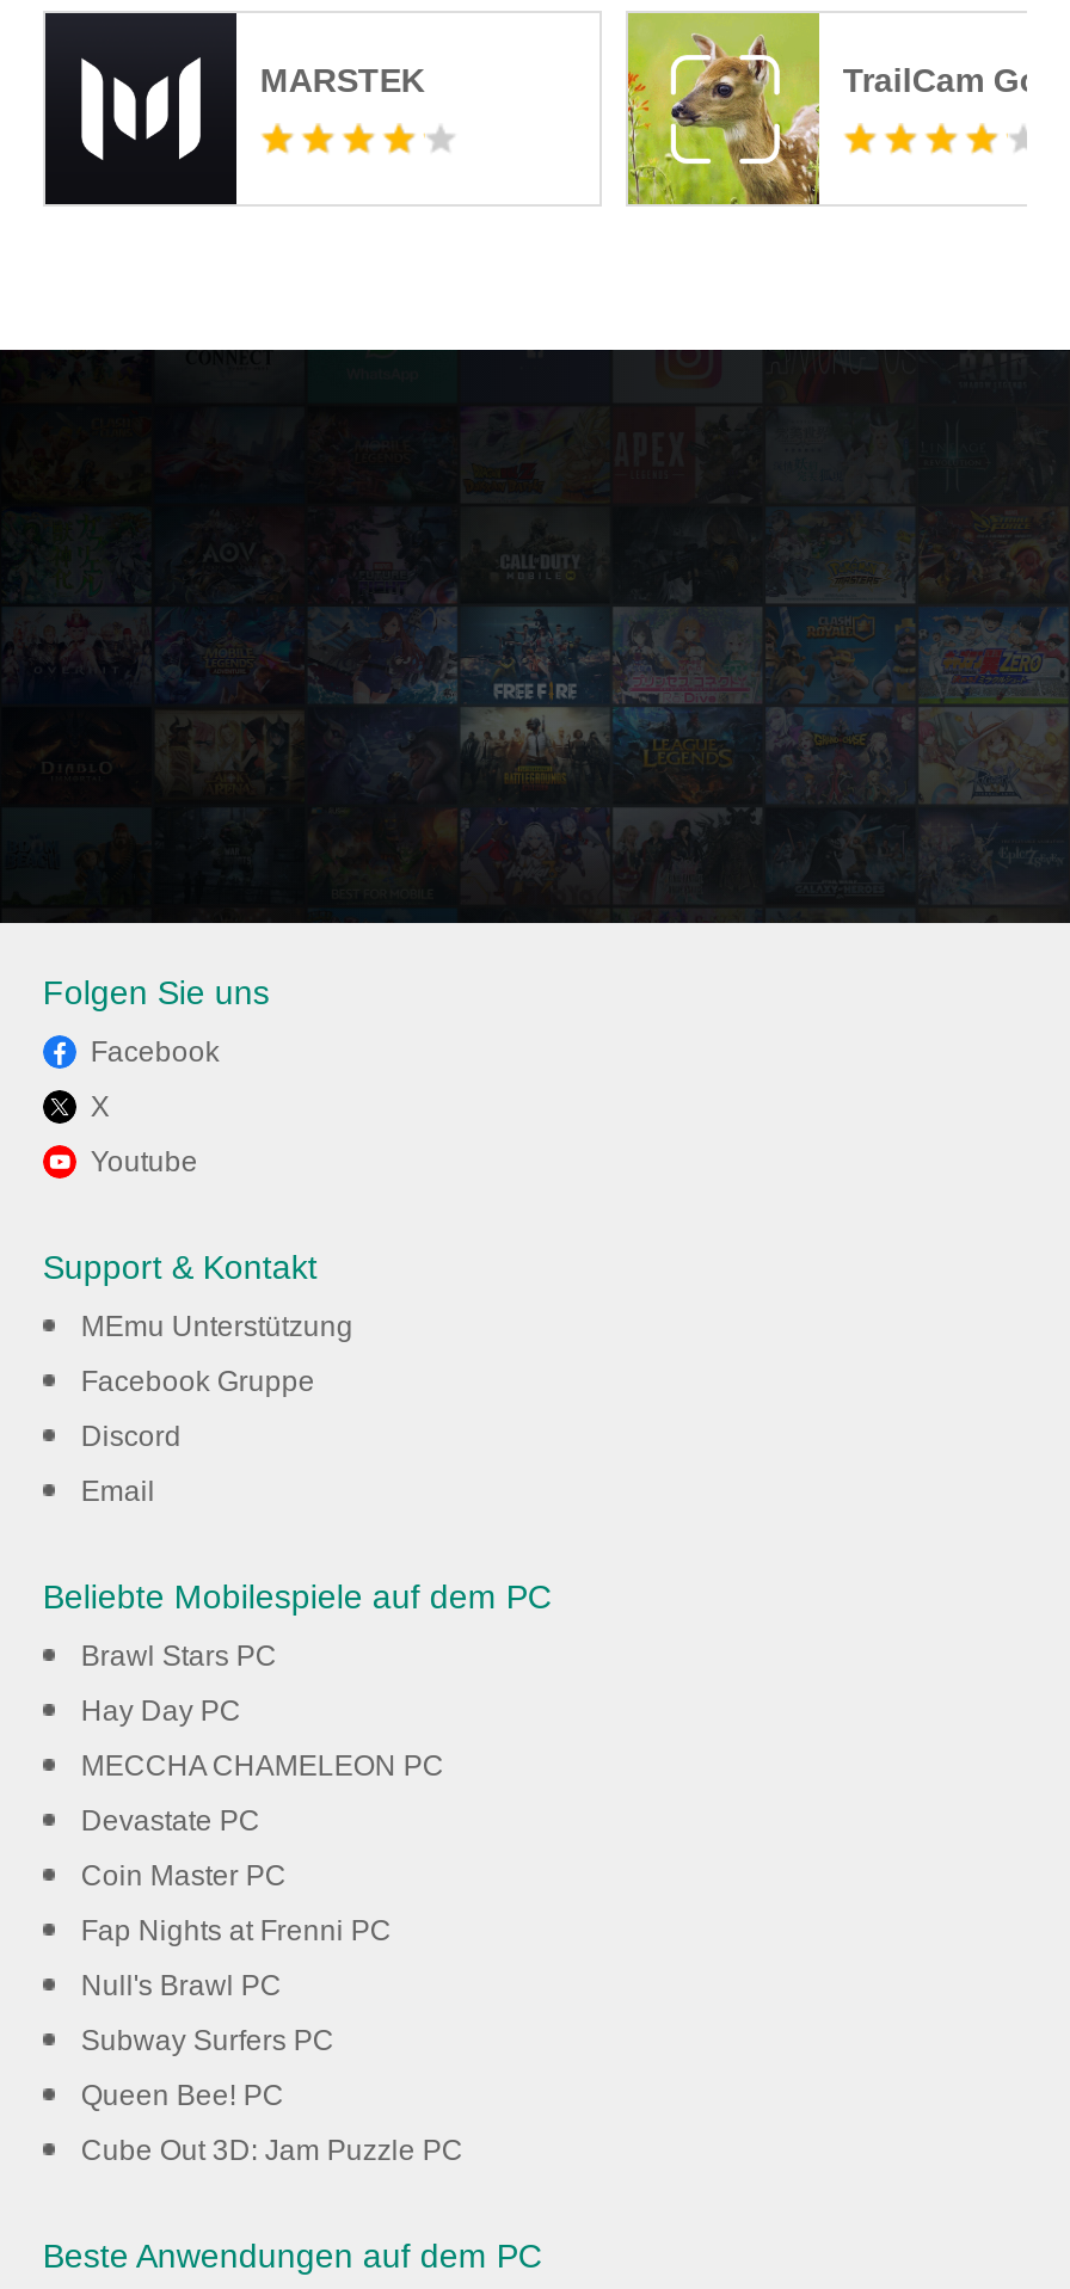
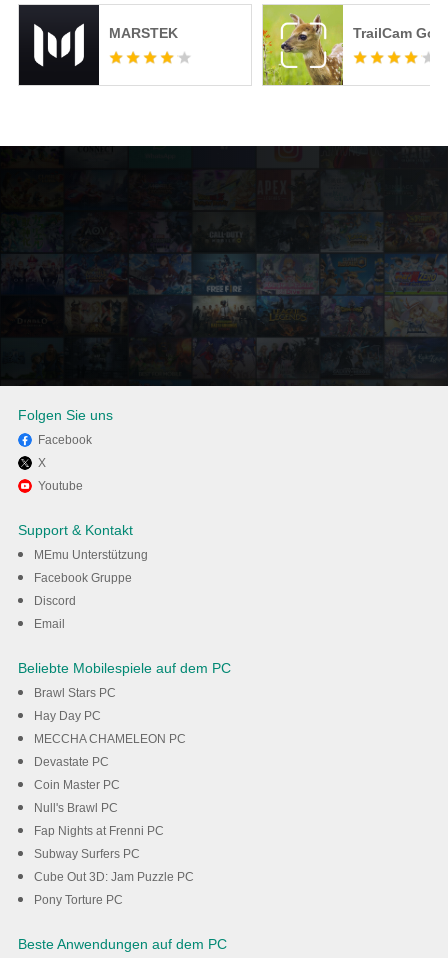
moved [81,1915,391,1948] -> [34,824,164,838]: Fap Nights at Frenni PC
moved [81,1970,282,2003] -> [34,801,118,815]: Null's Brawl PC
[81,2080,284,2113] Queen Bee! PC -> none
moved [81,2135,463,2168] -> [34,870,194,884]: Cube Out 3D: Jam Puzzle PC
none -> [34,893,123,907] Pony Torture PC

